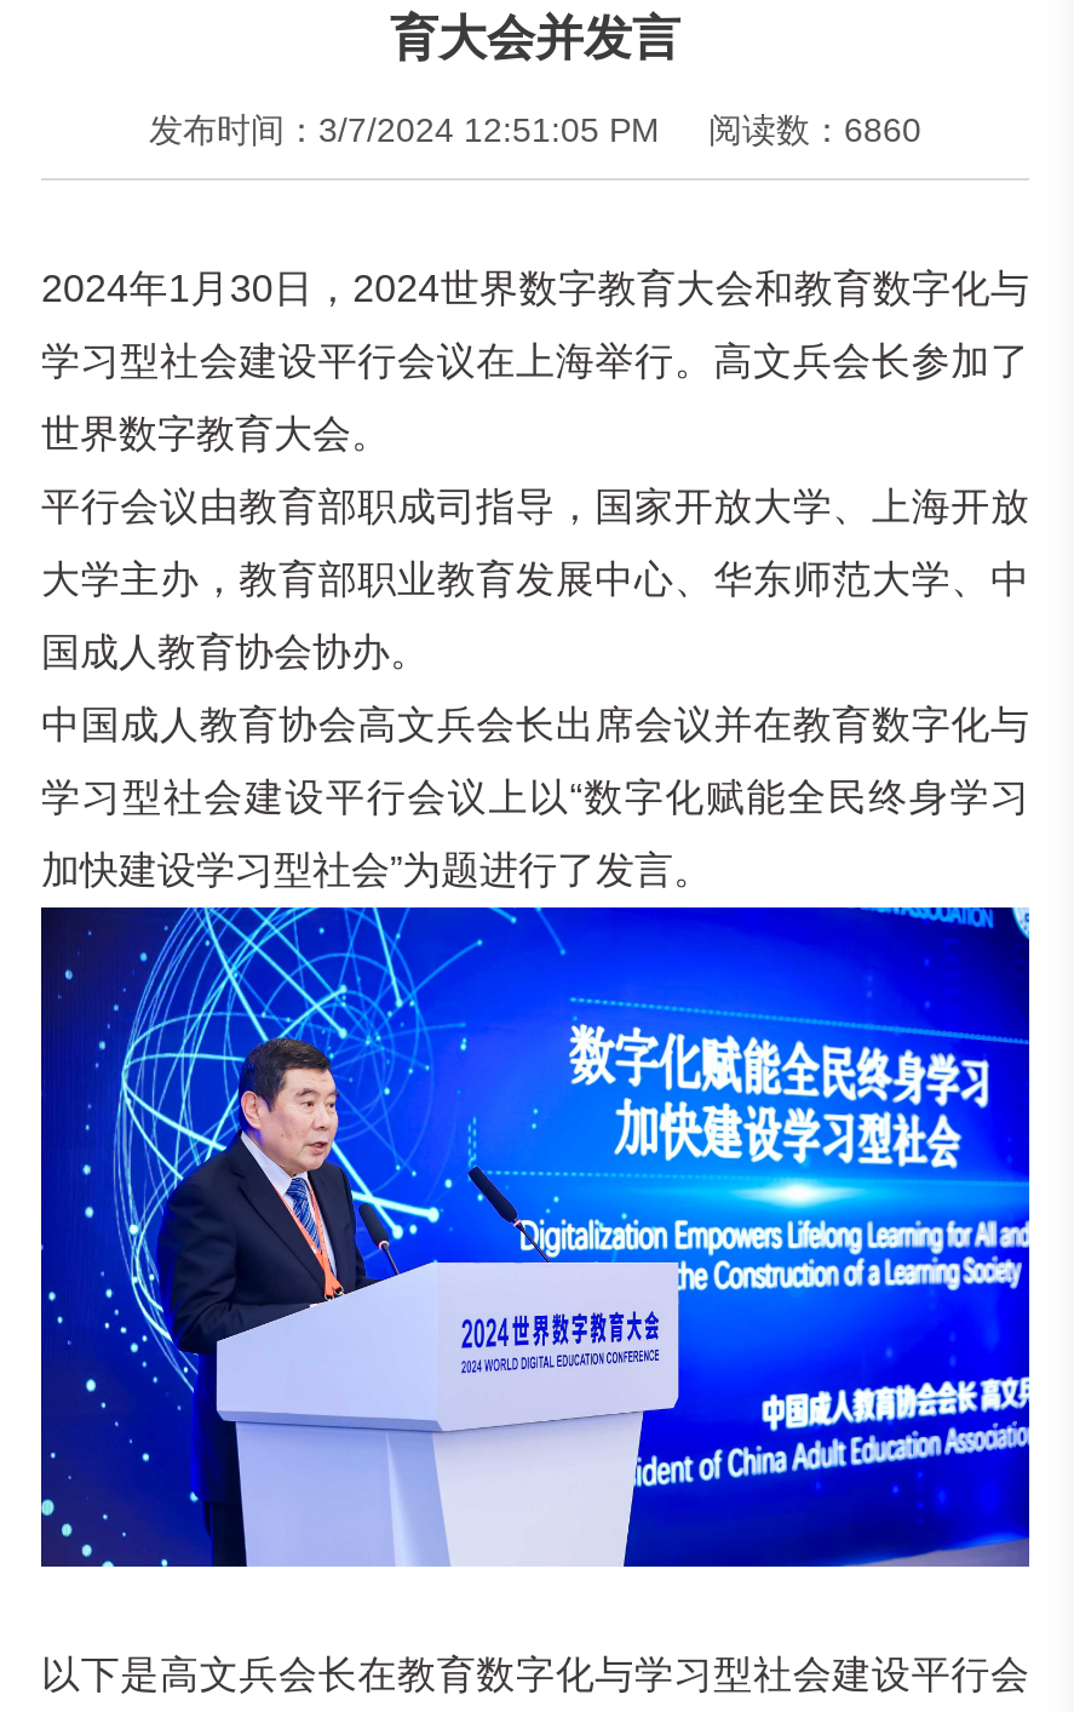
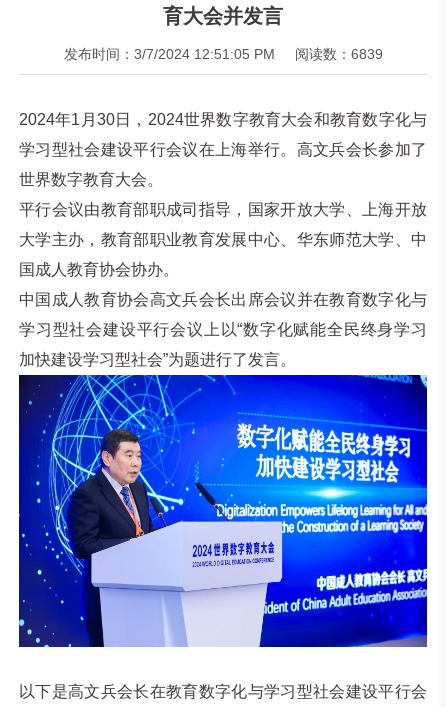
[149,110,921,149] 发布时间：3/7/2024 12:51:05 PM 阅读数：6860 -> [63,46,382,62] 发布时间：3/7/2024 12:51:05 PM 阅读数：6839

